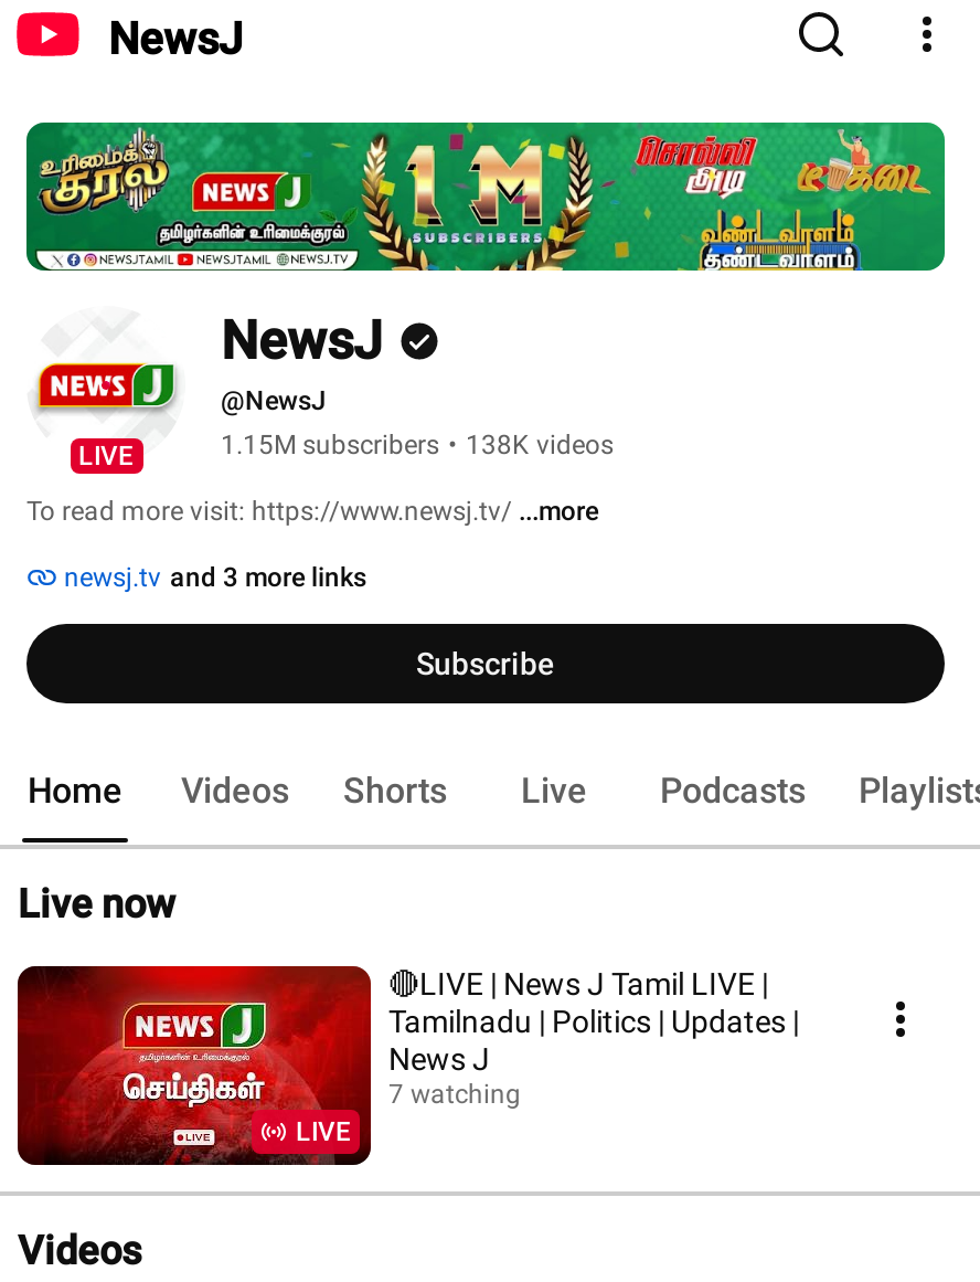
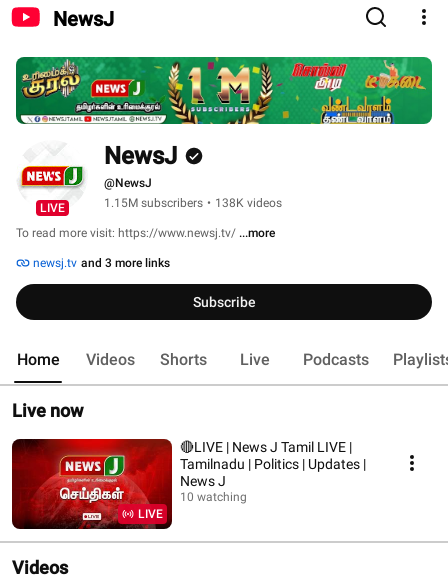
[388,1079,521,1110] 7 watching -> [180,490,247,504] 10 watching

